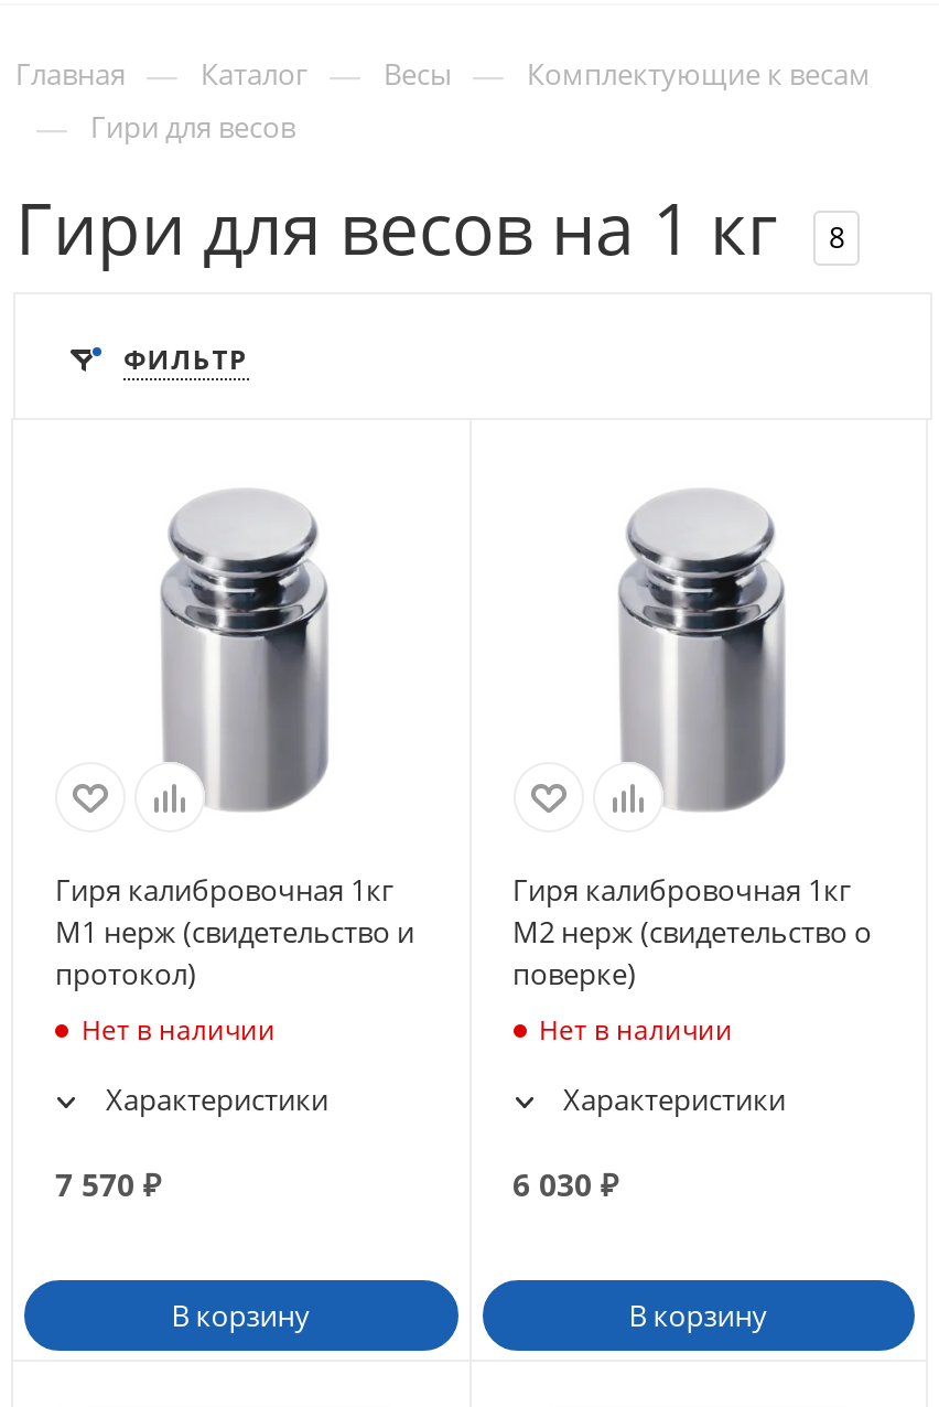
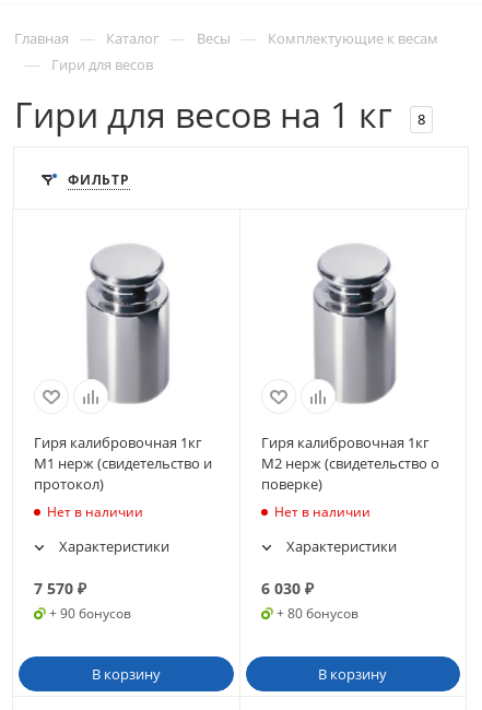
none -> [49,605,131,623] + 90 бонусов
none -> [276,605,358,623] + 80 бонусов

